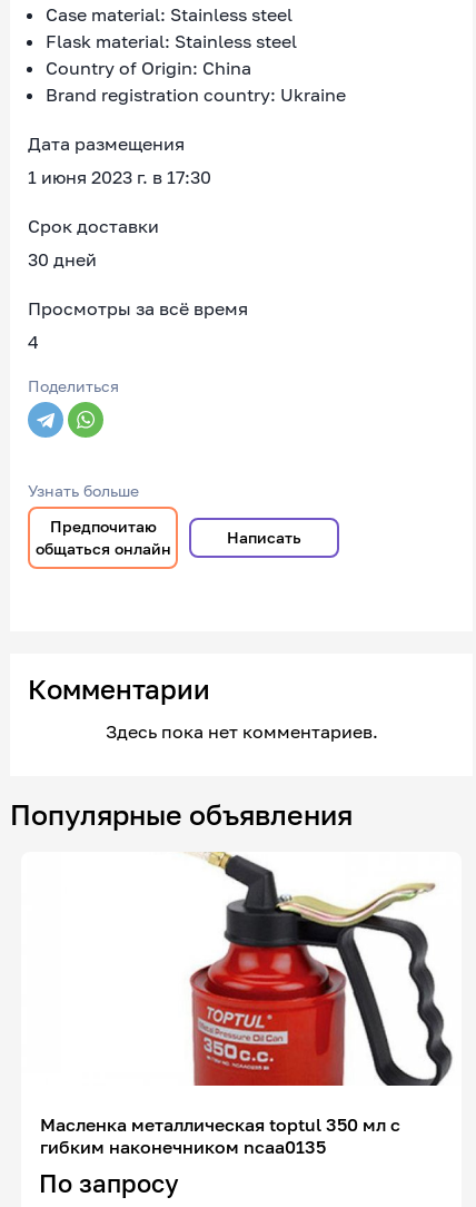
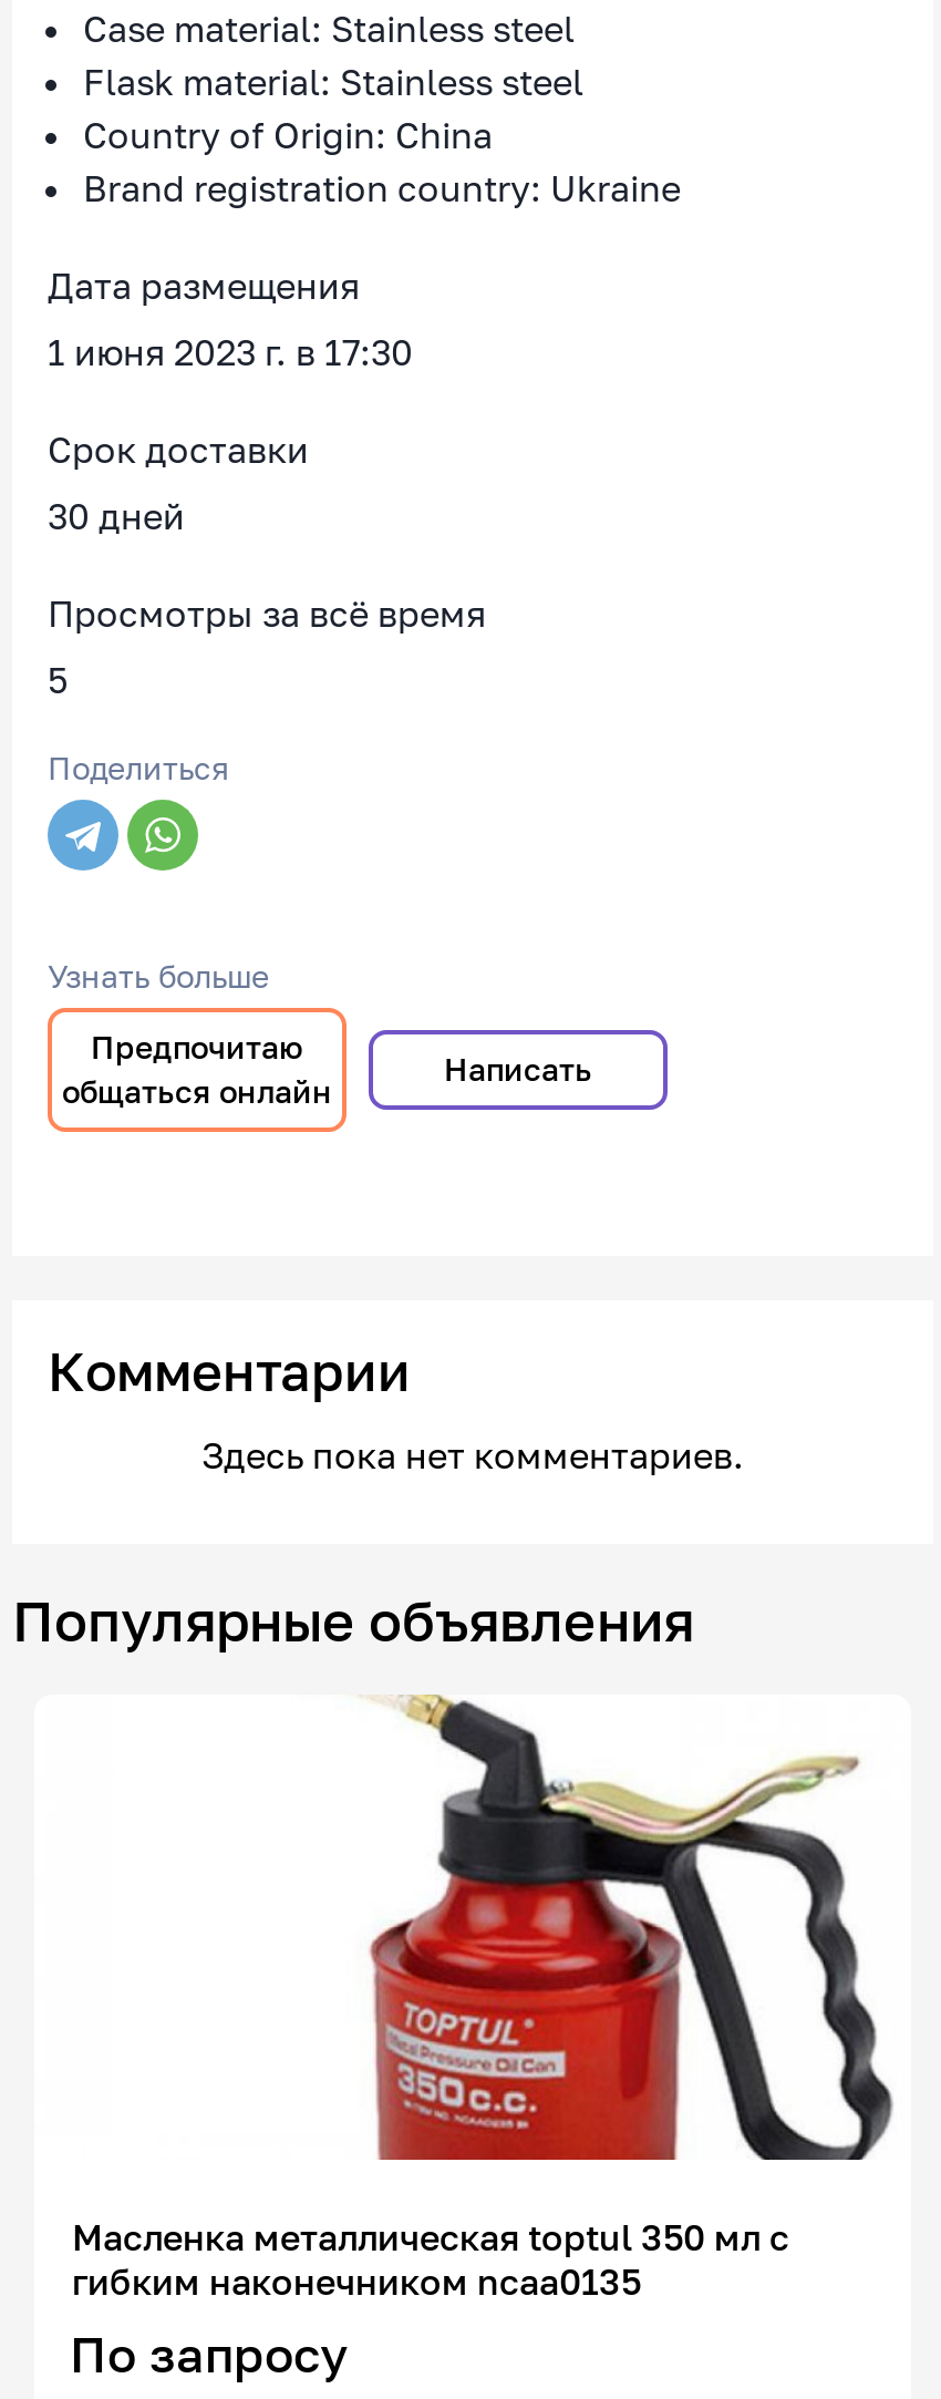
[28,331,39,353] 4 -> [48,658,68,702] 5

